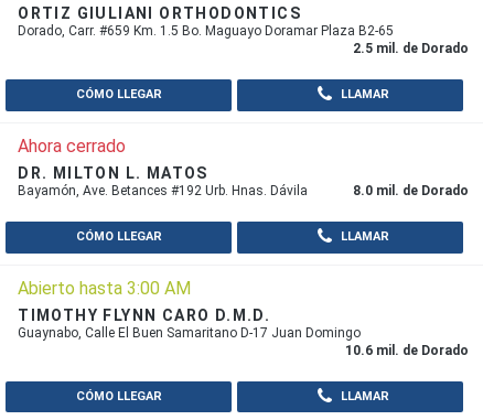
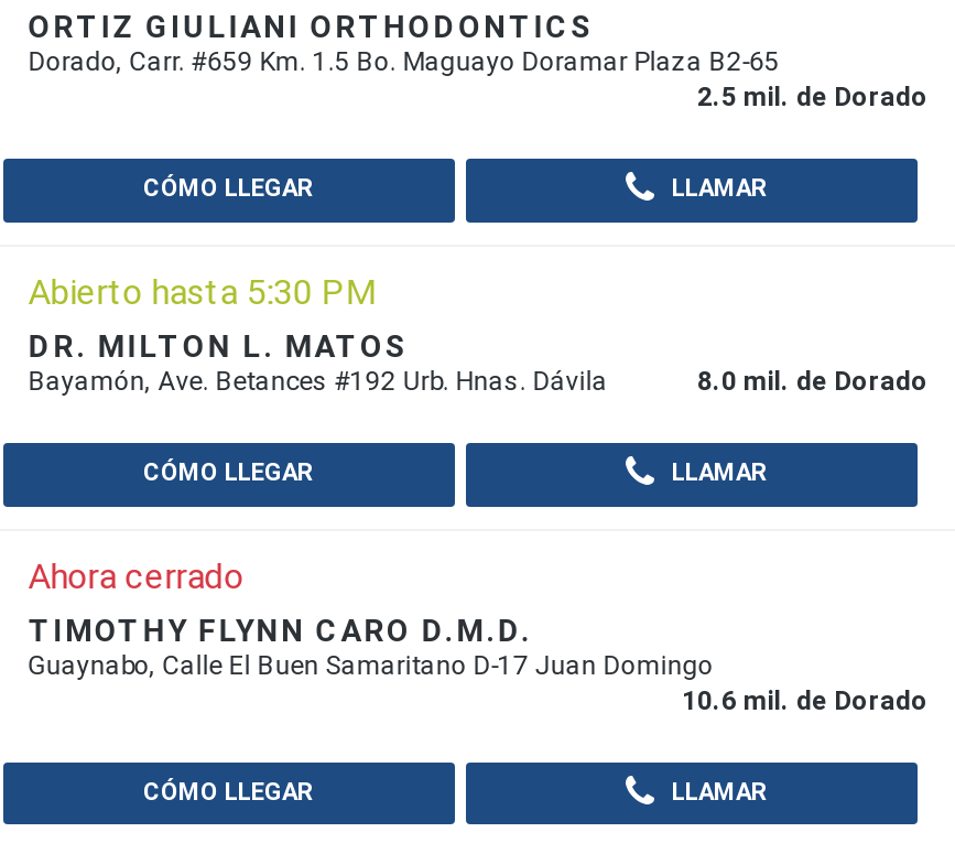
none -> [28,271,376,313] Abierto hasta 5:30 PM
moved [18,136,126,157] -> [28,555,244,597]: Ahora cerrado
[18,277,191,298] Abierto hasta 3:00 AM -> none

